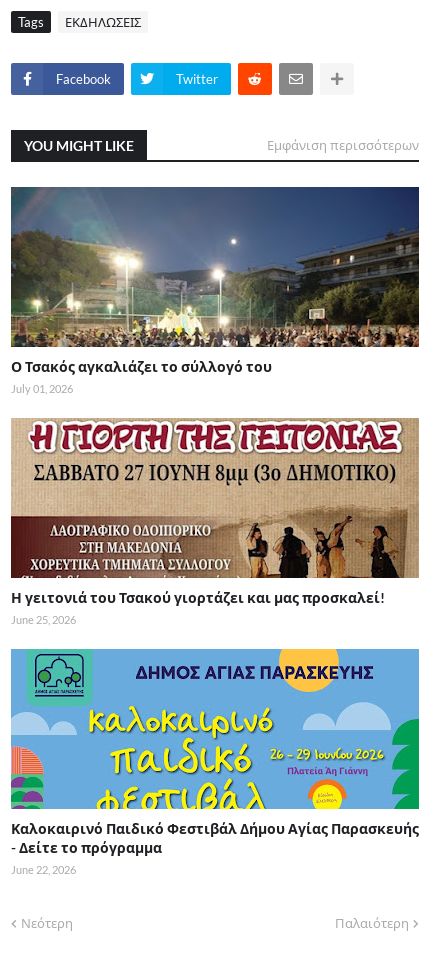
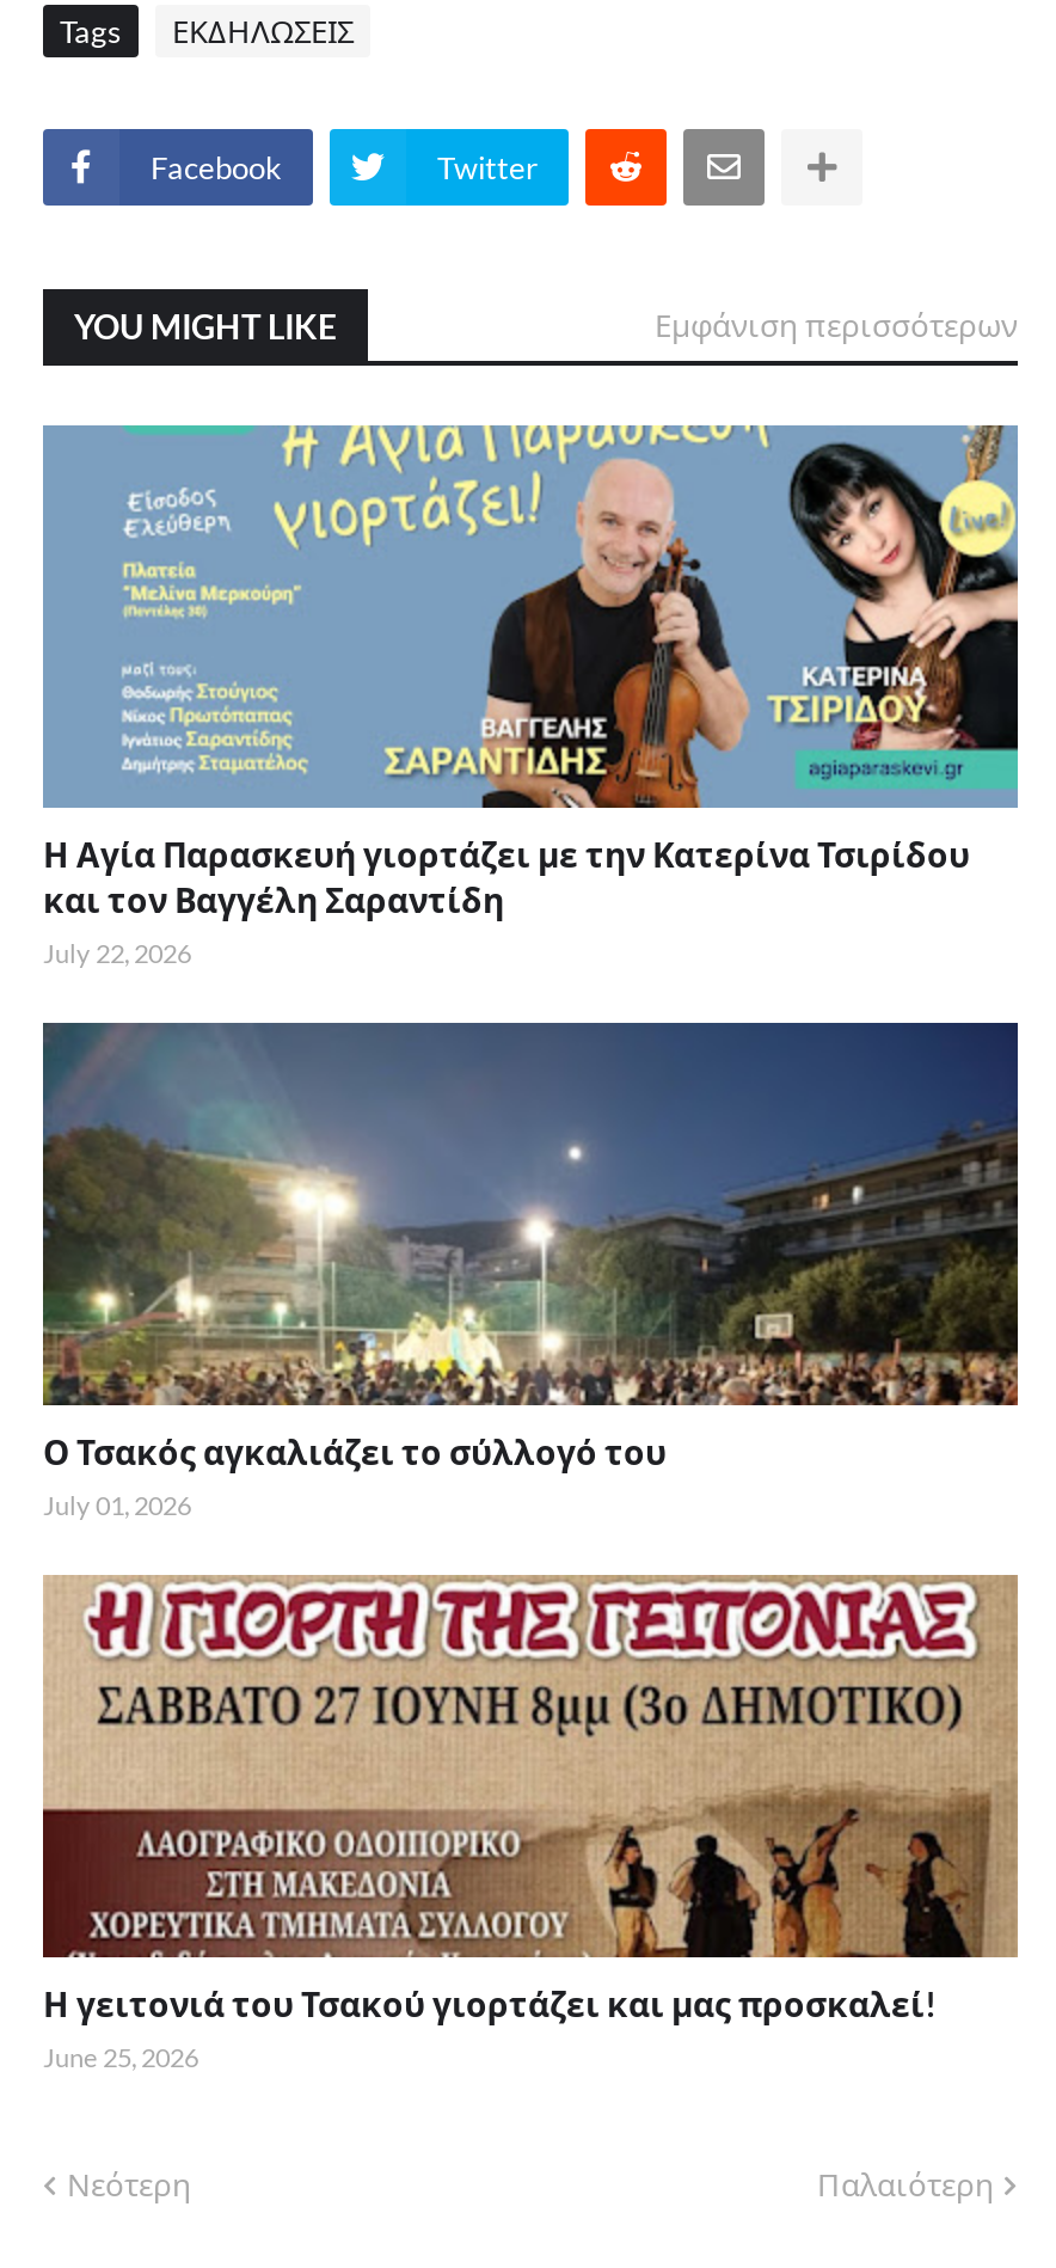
none -> [43,423,1020,968] [image] | Η Αγία Παρασκευή γιορτάζει με την Κατερίνα Τσιρίδου | και τον Βαγγέλη Σαραντίδη | July 22, 2026
moved [9,186,421,626] -> [38,1020,1023,2072]: [image] | Ο Τσακός αγκαλιάζει το σύλλογό του | July 01, 2026 | Η γειτονιά του Τσακού γιορτάζει και μας προσκαλεί! | June 25, 2026
[10,648,420,876] [image] | Καλοκαιρινό Παιδικό Φεστιβάλ Δήμου Αγίας Παρασκευής | - Δείτε το πρόγραμμα | June 22, 2026 -> none

